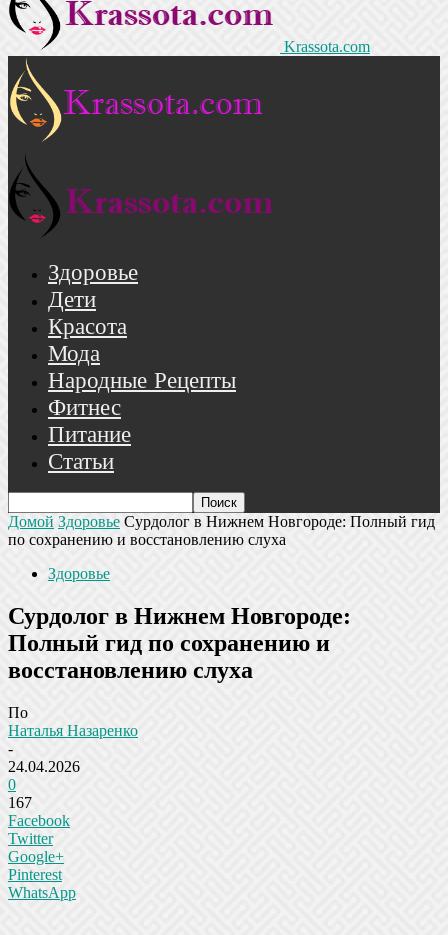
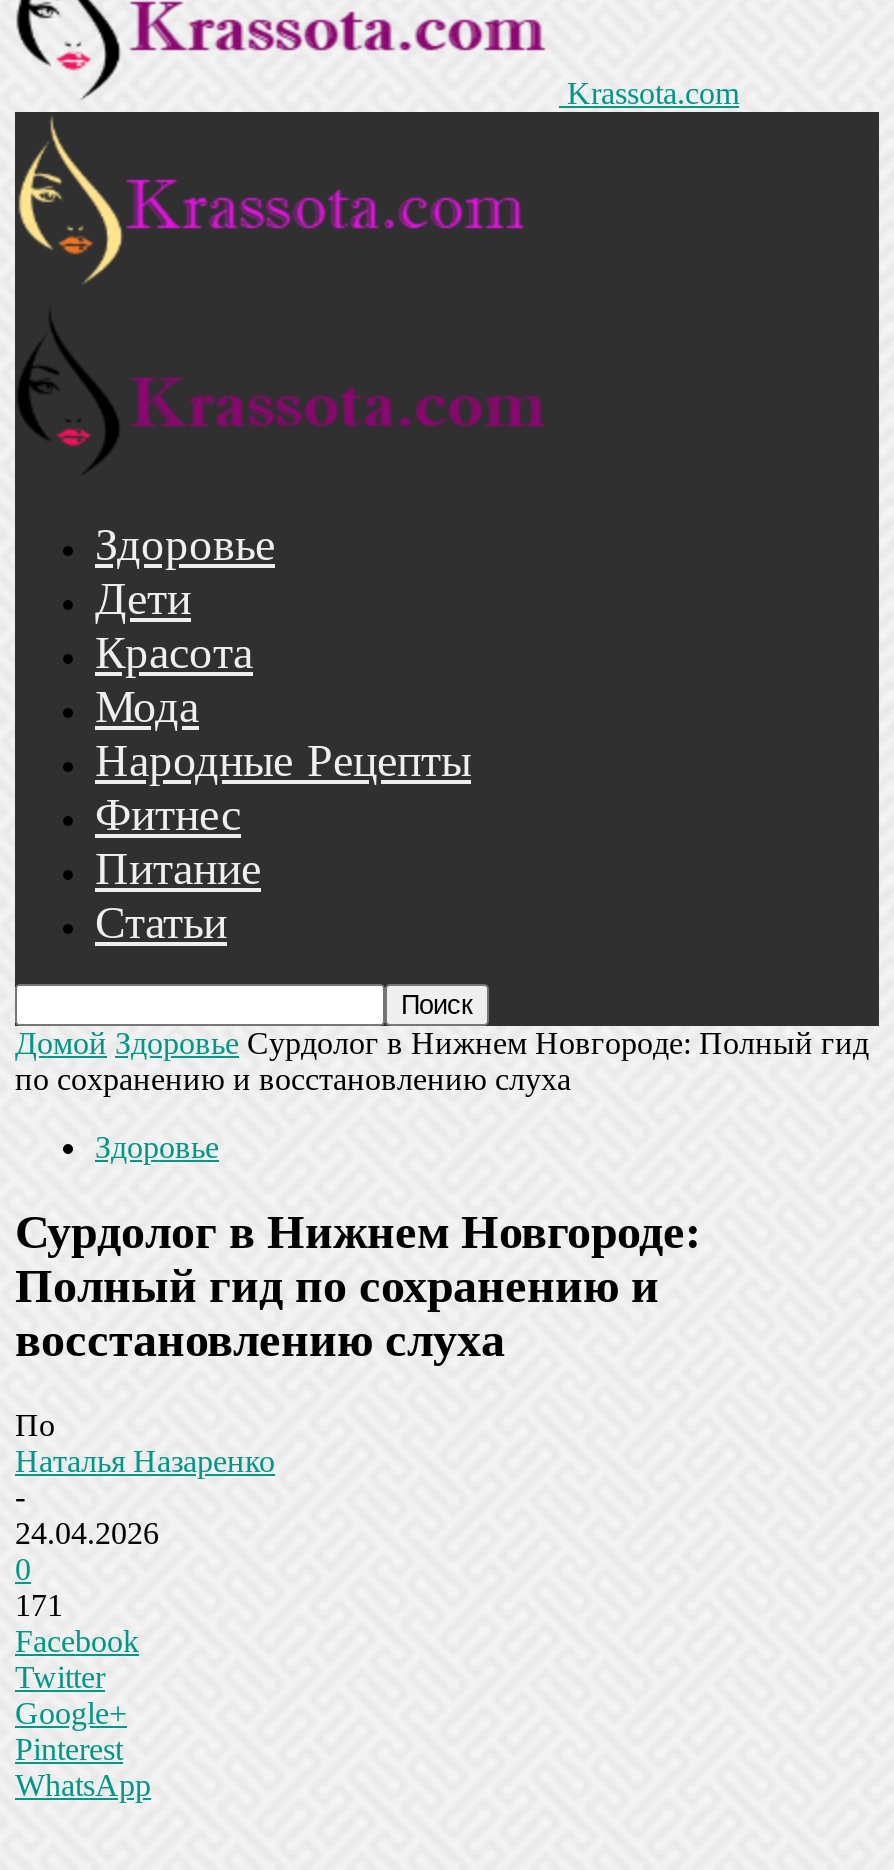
[8,794,32,811] 167 -> [15,1588,63,1622] 171

